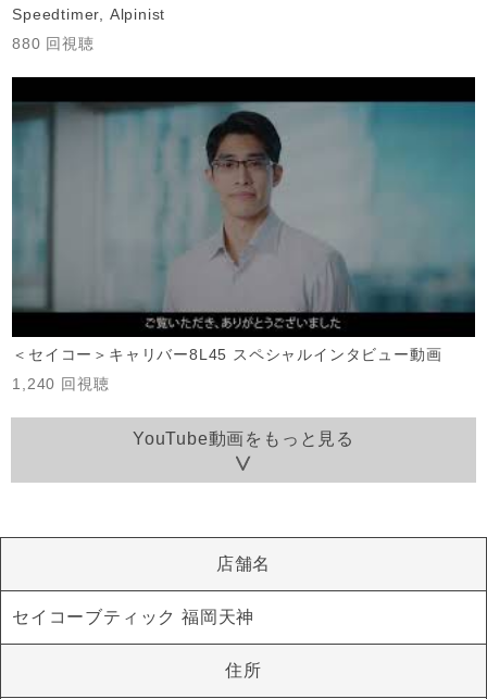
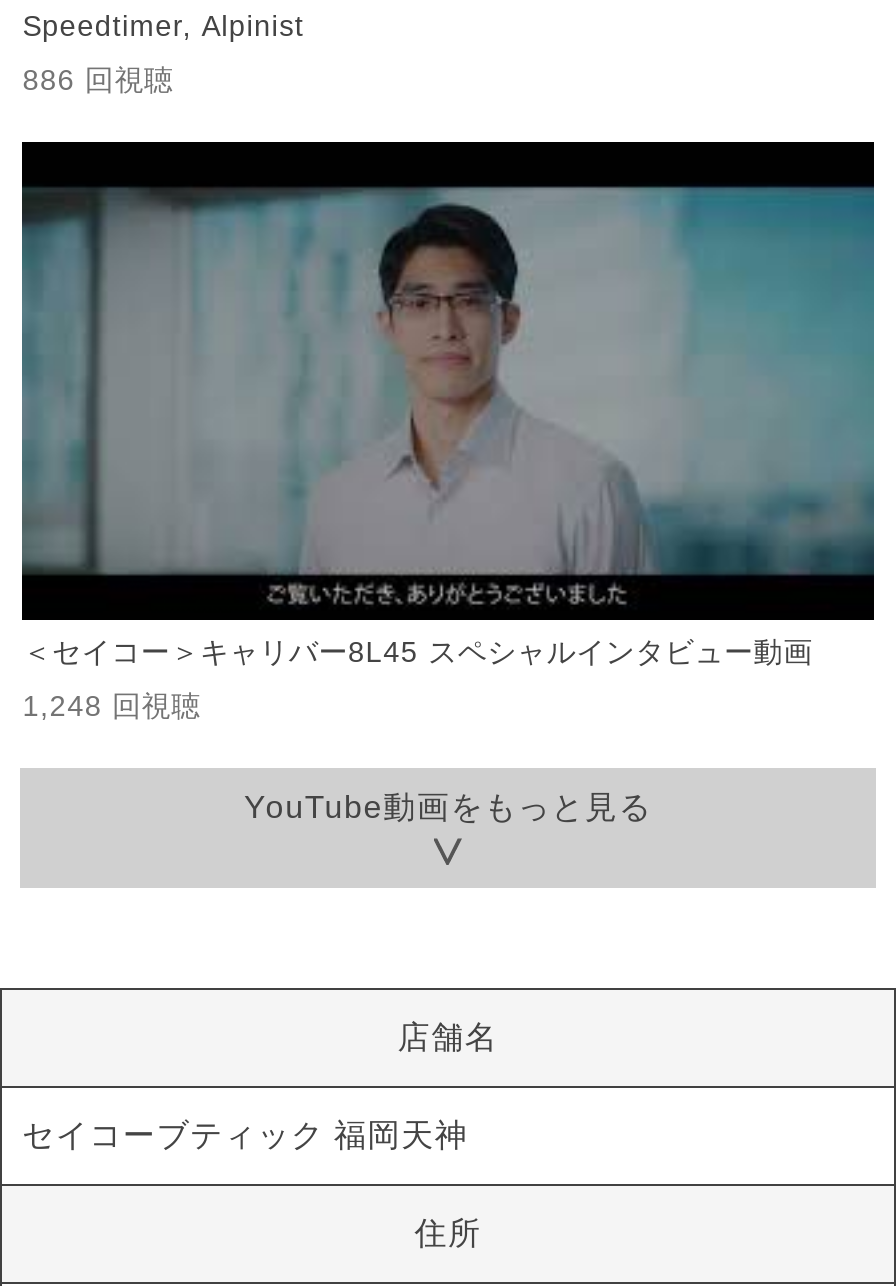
[12,35,94,52] 880 回視聴 -> [22,64,174,96] 886 回視聴
[12,375,109,393] 1,240 回視聴 -> [22,691,201,723] 1,248 回視聴

